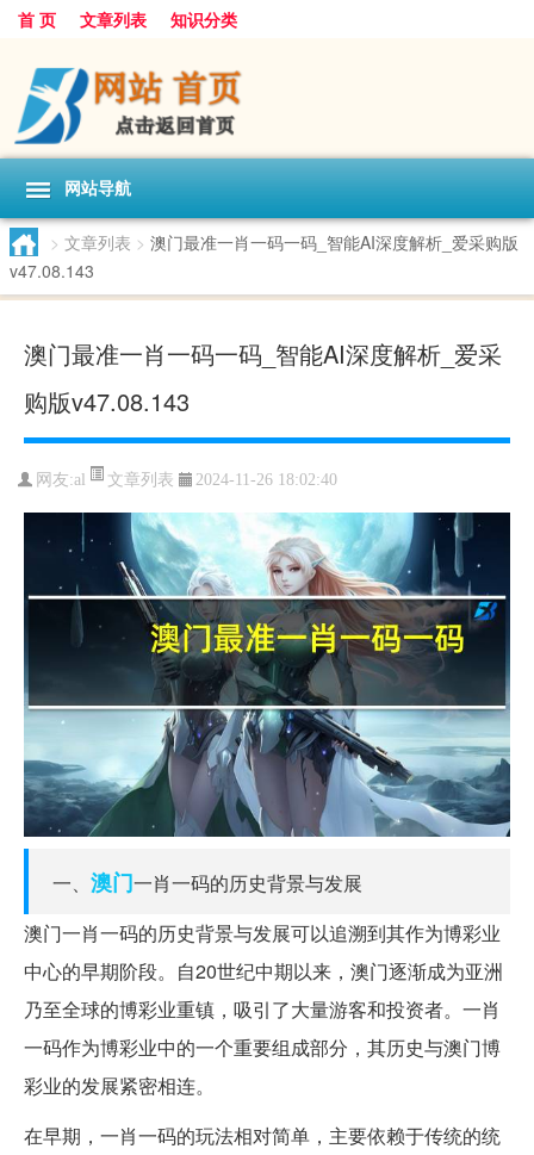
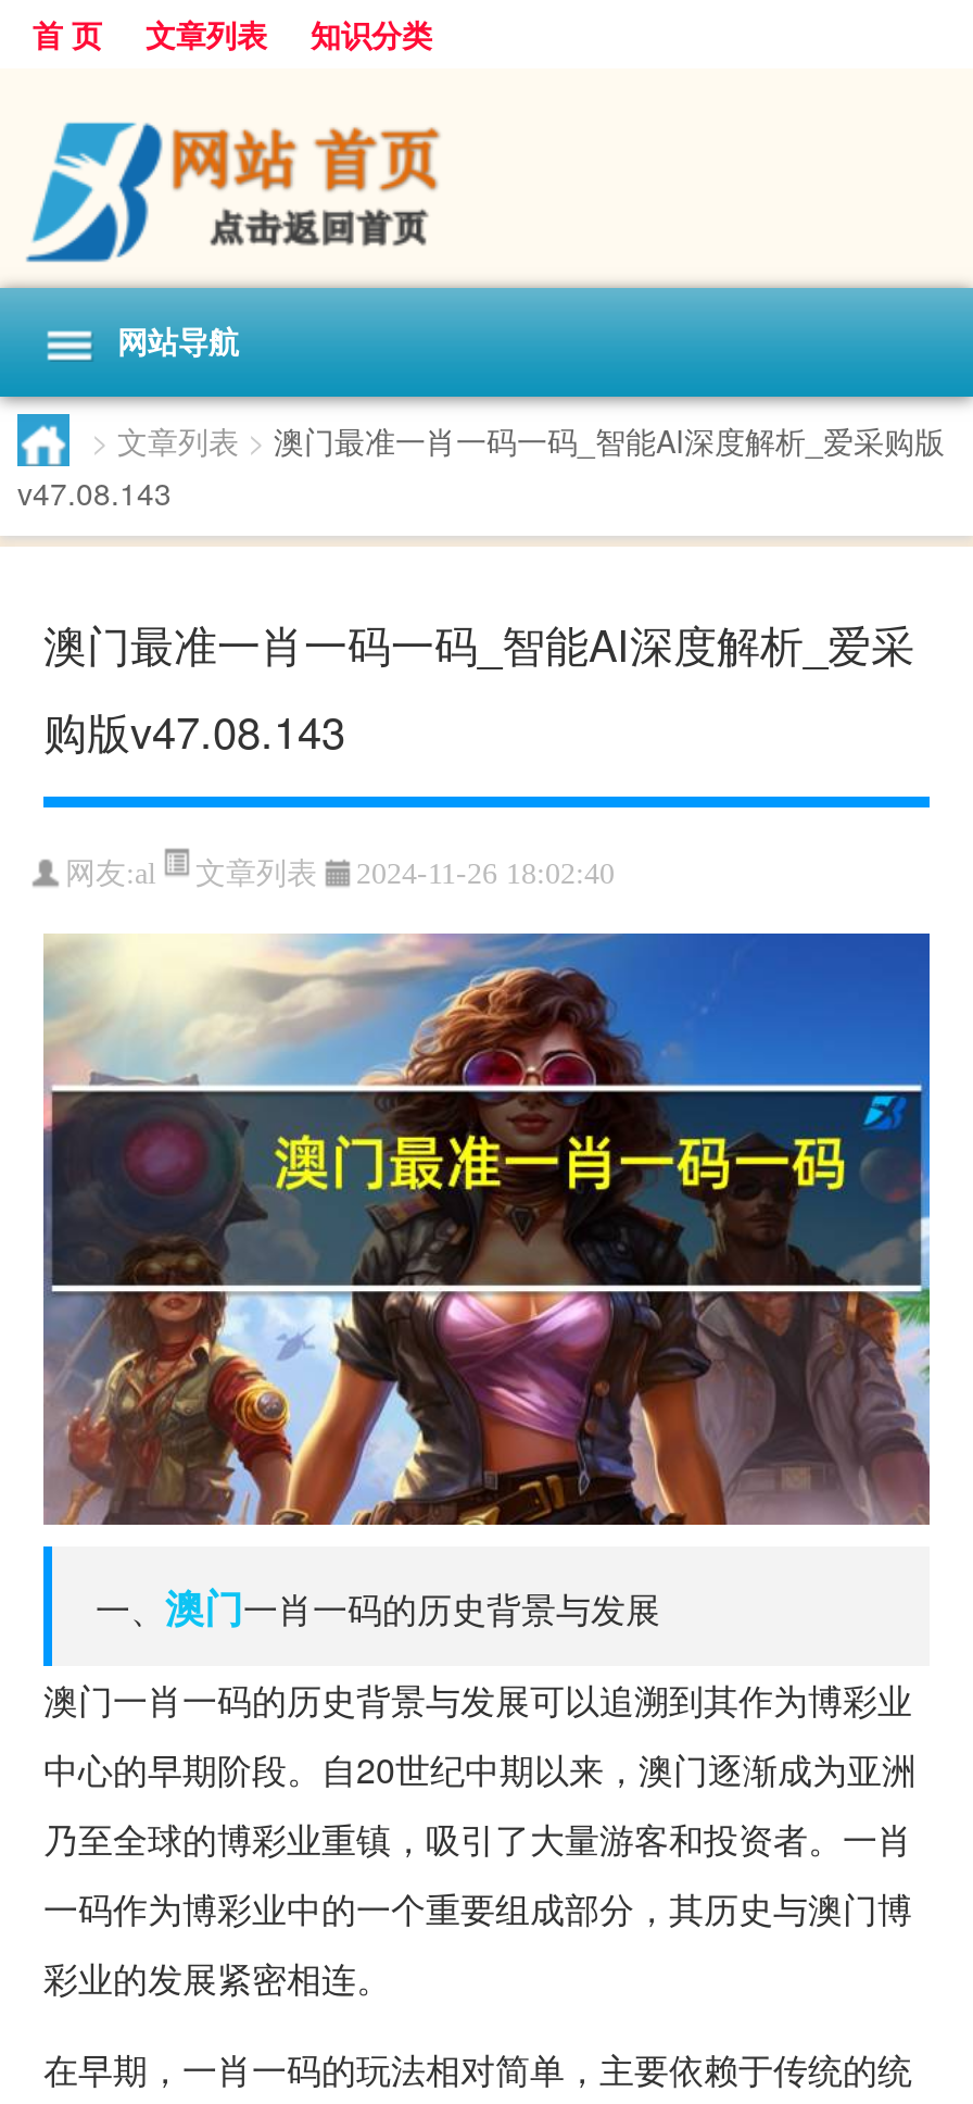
[23,511,511,838] [image] -> [41,931,932,1527] [image]

